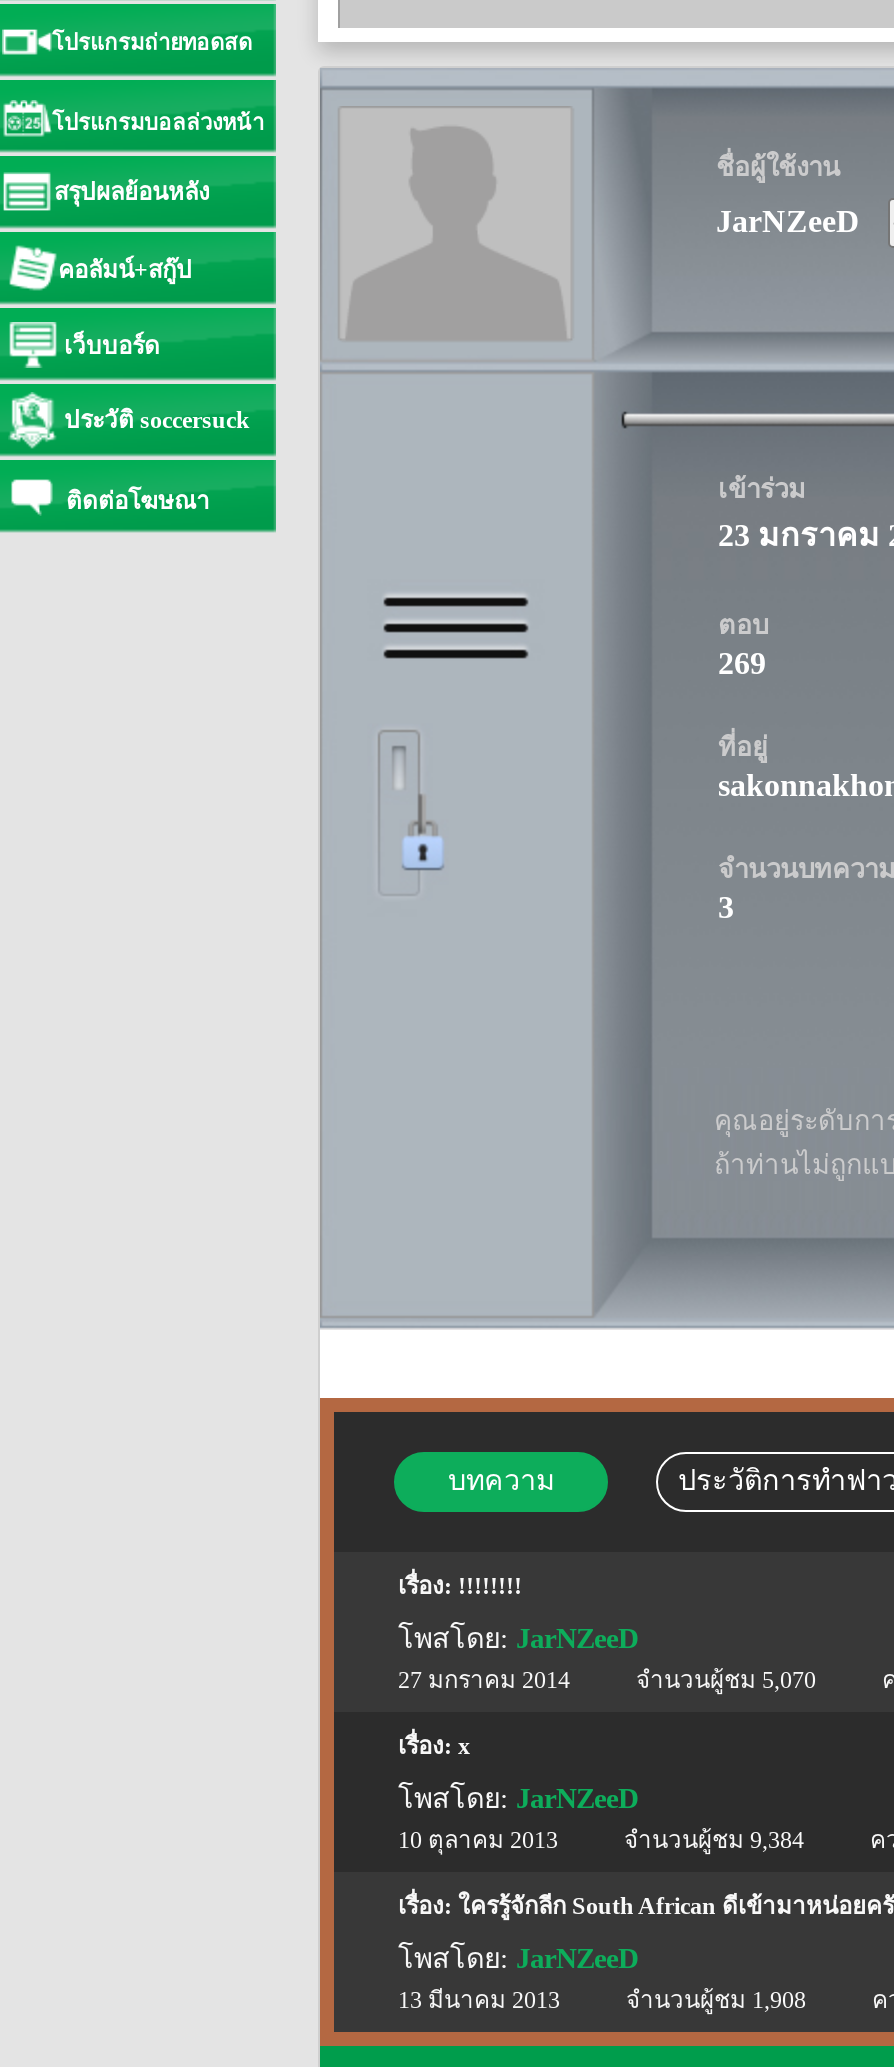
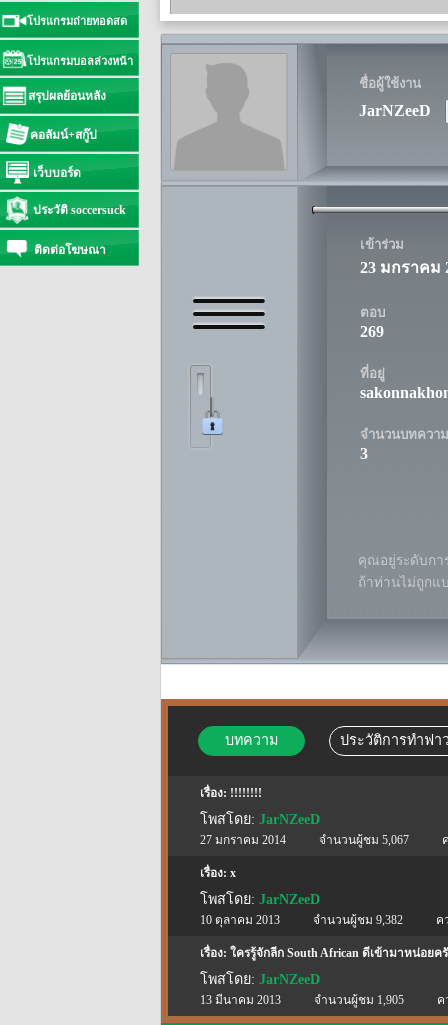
[636,1666,816,1694] จำนวนผู้ชม 5,070 -> [319,833,409,847] จำนวนผู้ชม 5,067
[624,1826,804,1854] จำนวนผู้ชม 9,384 -> [313,913,403,927] จำนวนผู้ชม 9,382
[626,1986,806,2014] จำนวนผู้ชม 1,908 -> [314,993,404,1007] จำนวนผู้ชม 1,905

